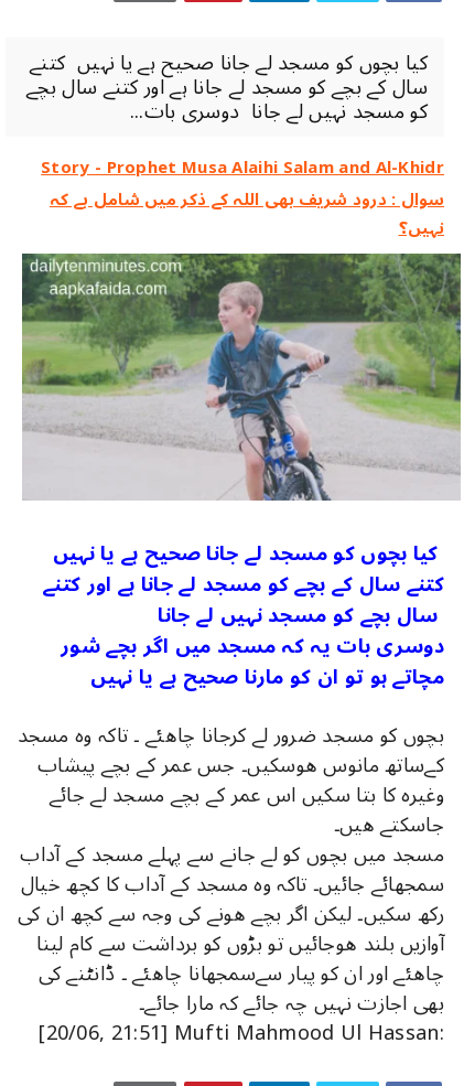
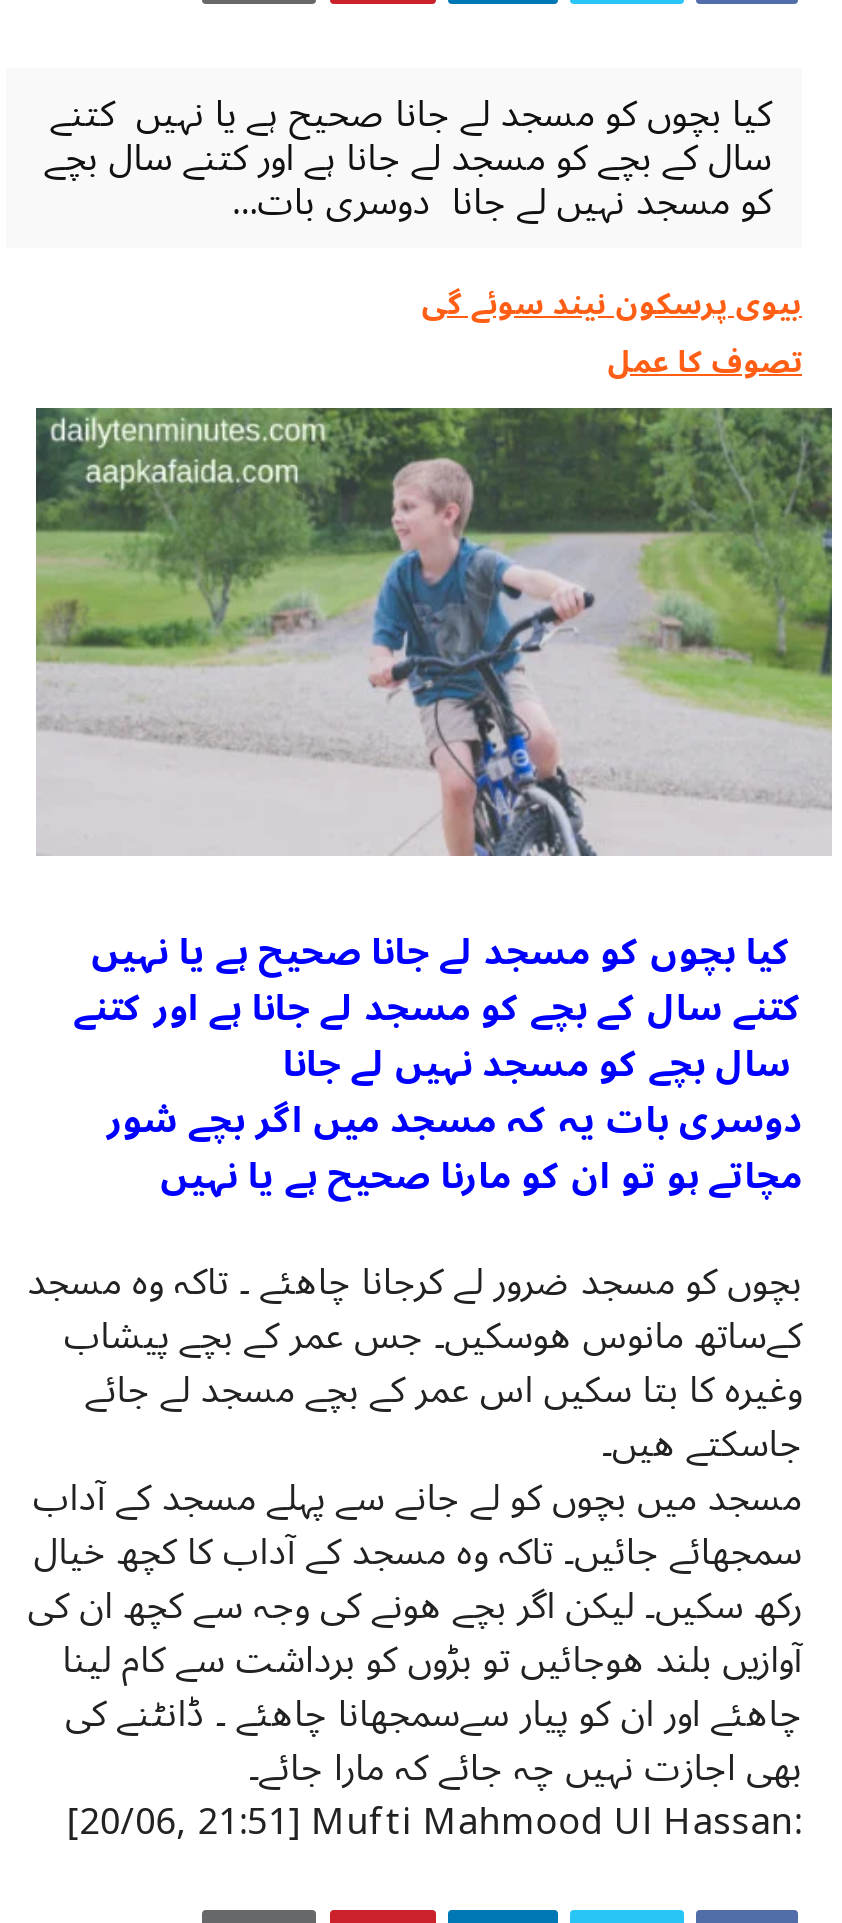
[41,150,444,246] Story - Prophet Musa Alaihi Salam and Al-Khidr | سوال : درود شریف بھی اللہ کے ذکر میں شامل ہے کہ | نہیں؟ -> [422,272,802,394] بیوی پرسکون نیند سوئے گی | تصوف کا عمل

